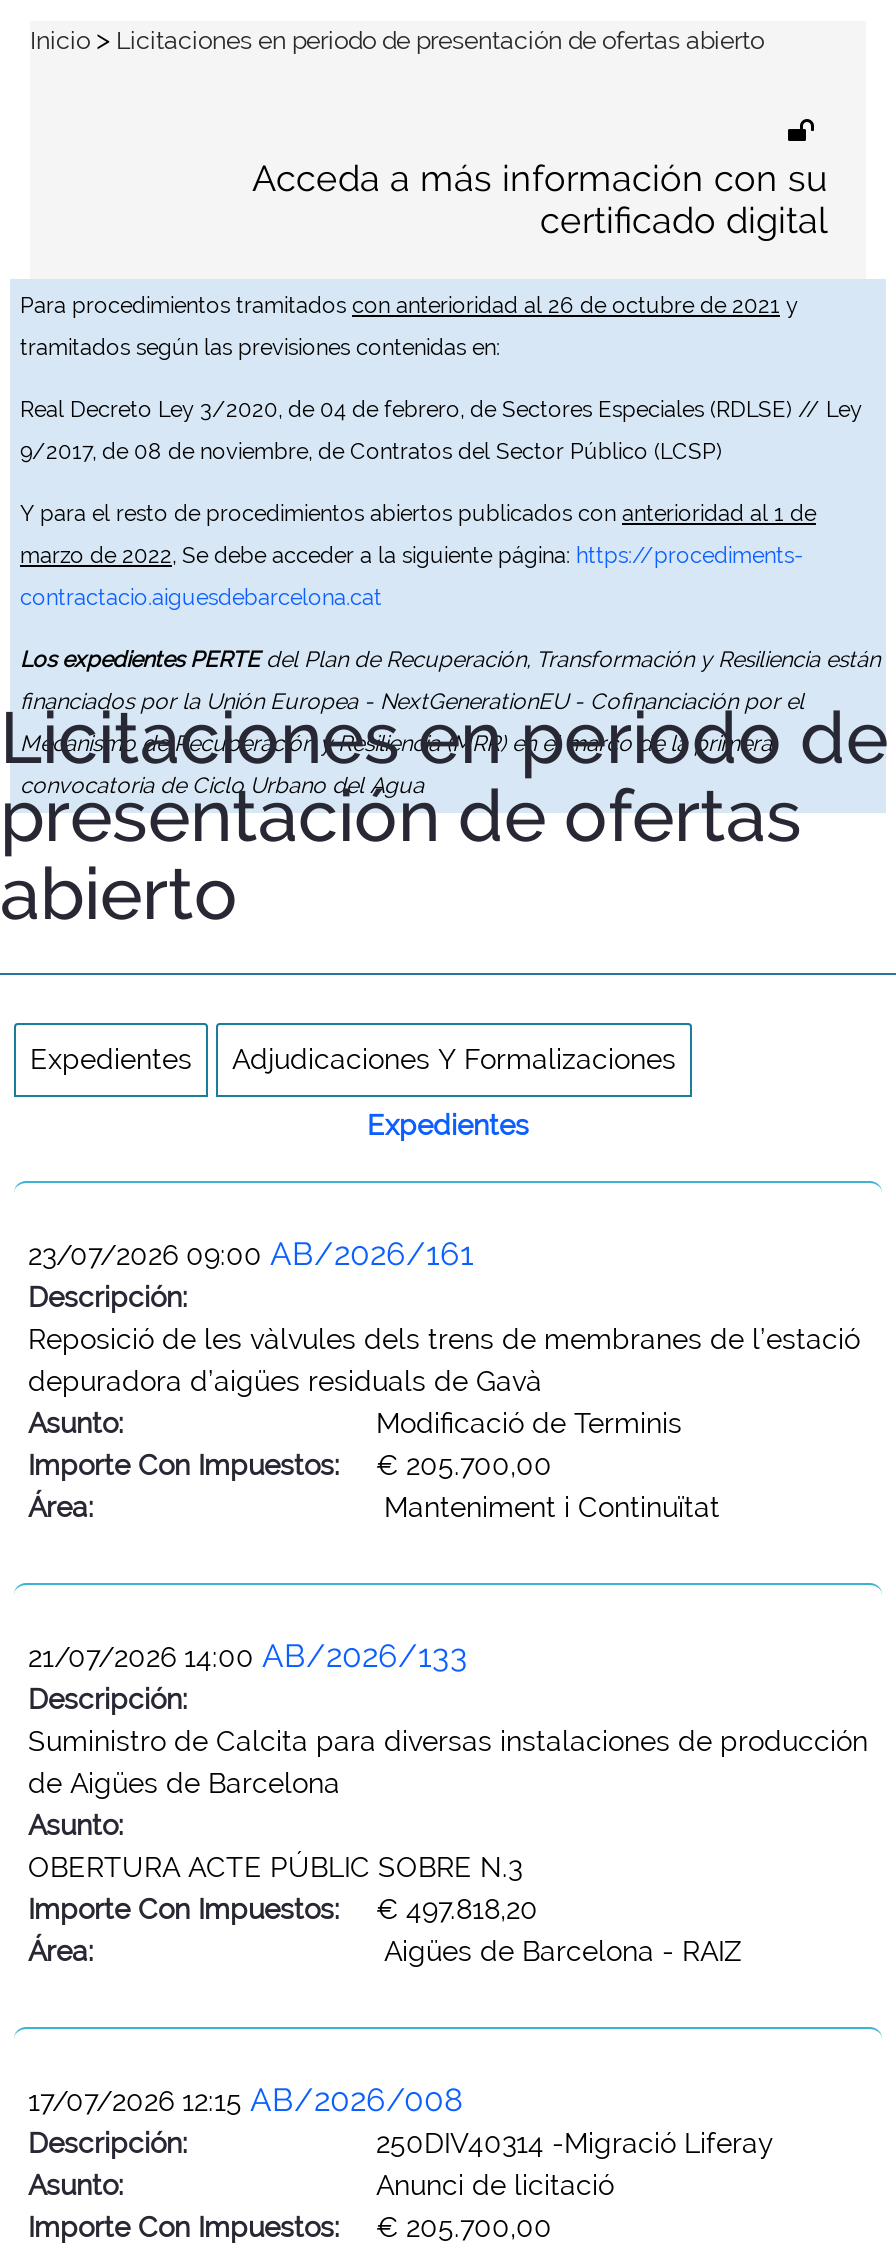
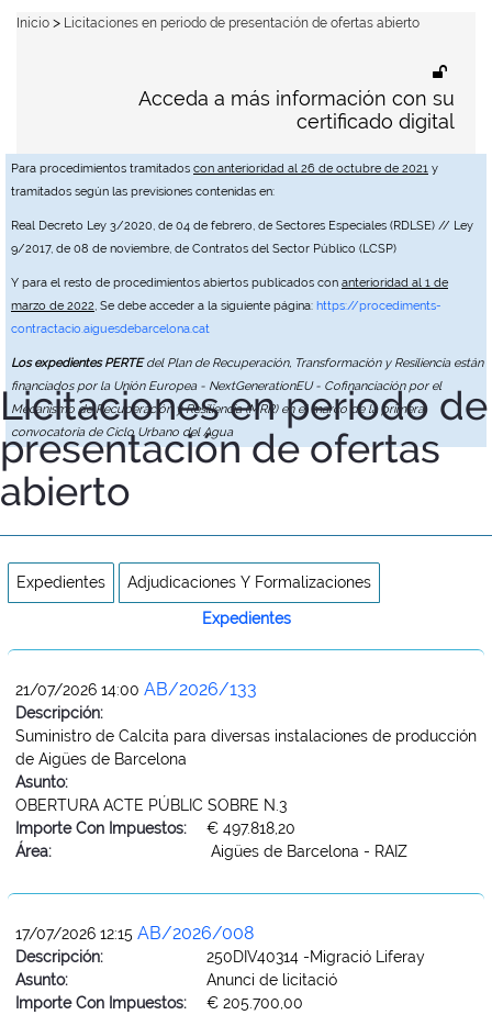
[28,1235,860,1523] 23/07/2026 09:00 AB/2026/161 | Descripción: | Reposició de les vàlvules dels trens de membranes de l’estació | depuradora d’aigües residuals de Gavà | Asunto: | Modificació de Terminis | Importe Con Impuestos: | € 205.700,00 | Área: | Manteniment i Continuïtat -> none

